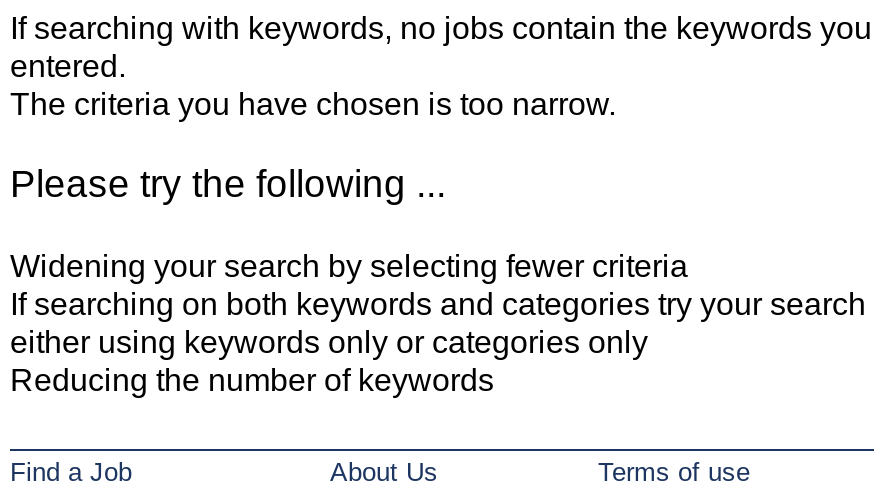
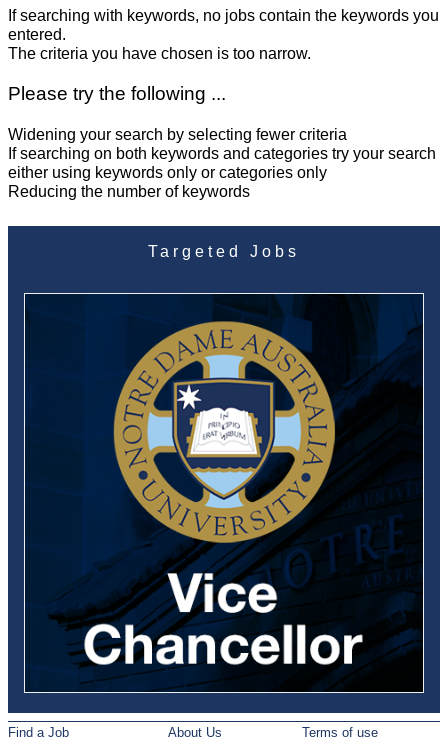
none -> [7,226,441,714] [image] | Targeted Jobs

